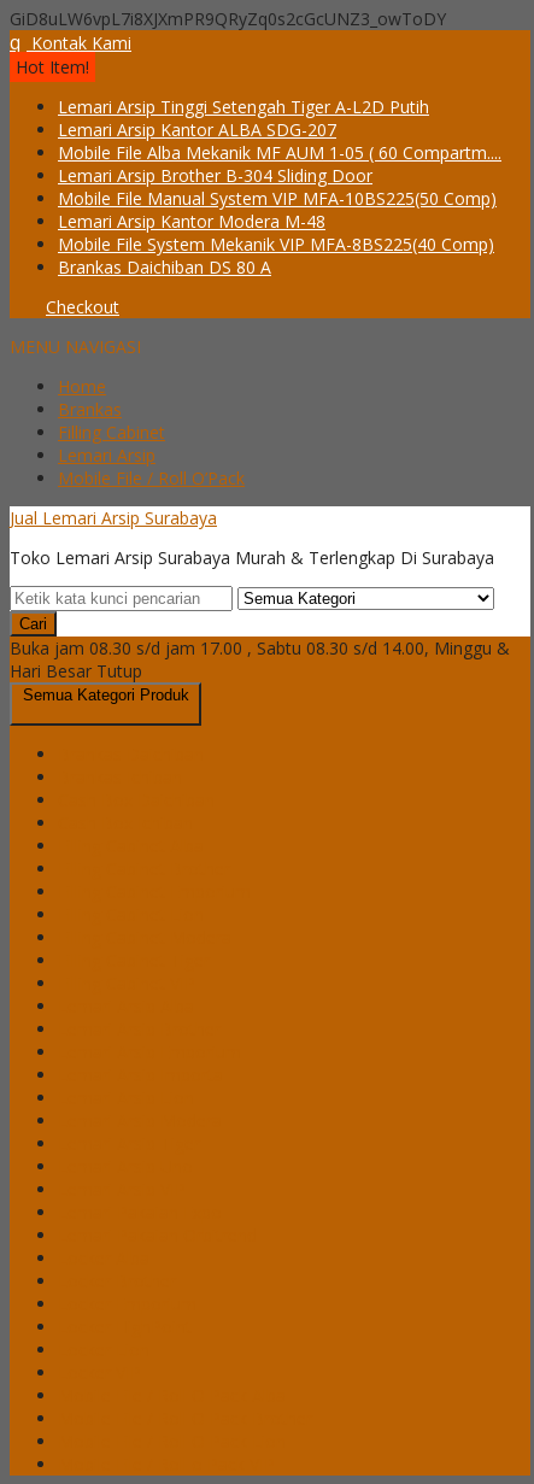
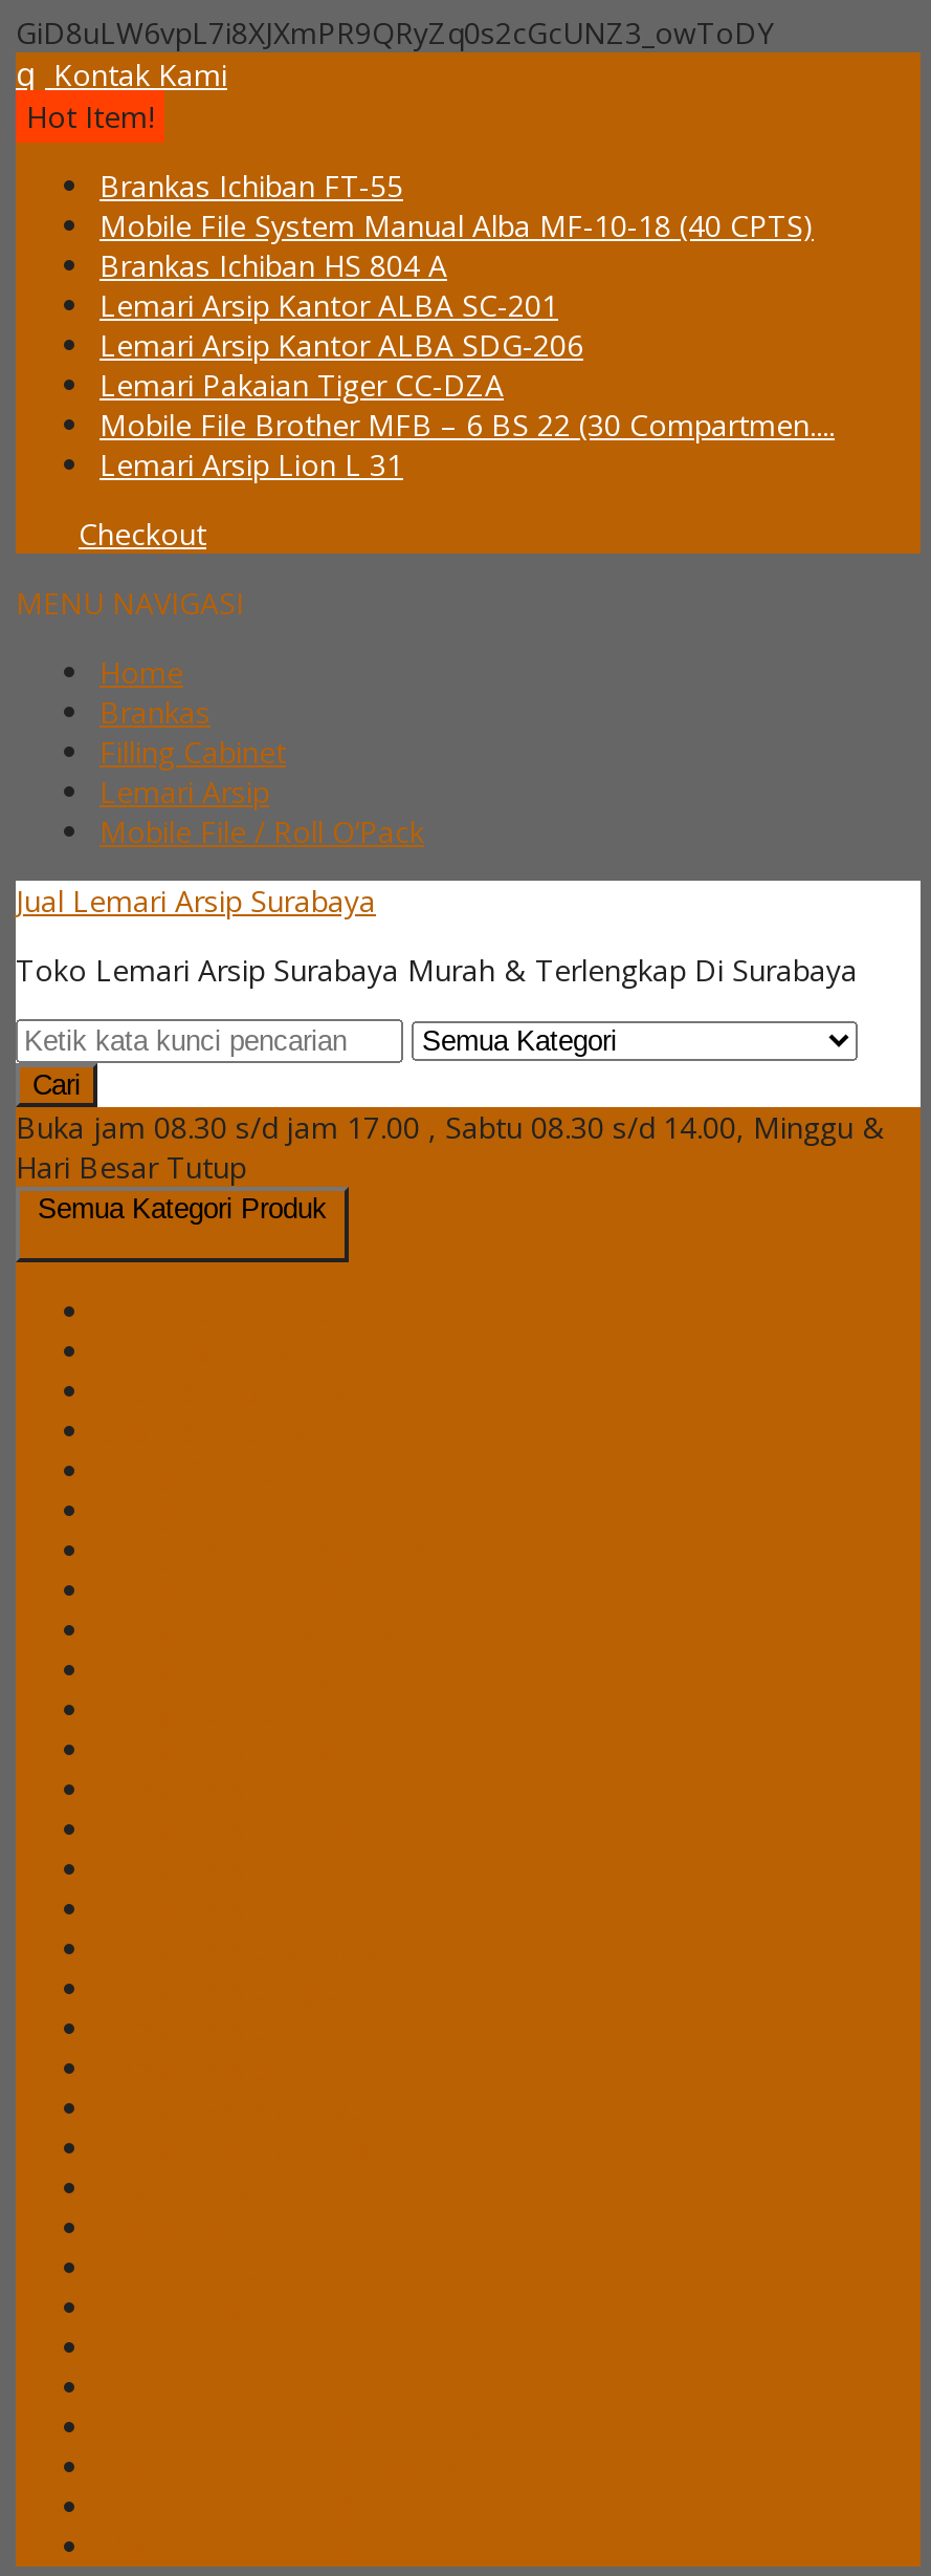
[58,95,501,278] Lemari Arsip Tinggi Setengah Tiger A-L2D Putih | Lemari Arsip Kantor ALBA SDG-207 | Mobile File Alba Mekanik MF AUM 1-05 ( 60 Compartm.... | Lemari Arsip Brother B-304 Sliding Door | Mobile File Manual System VIP MFA-10BS225(50 Comp) | Lemari Arsip Kantor Modera M-48 | Mobile File System Mekanik VIP MFA-8BS225(40 Comp) | Brankas Daichiban DS 80 A -> [99,166,835,484] Brankas Ichiban FT-55 | Mobile File System Manual Alba MF-10-18 (40 CPTS) | Brankas Ichiban HS 804 A | Lemari Arsip Kantor ALBA SC-201 | Lemari Arsip Kantor ALBA SDG-206 | Lemari Pakaian Tiger CC-DZA | Mobile File Brother MFB – 6 BS 22 (30 Compartmen.... | Lemari Arsip Lion L 31

